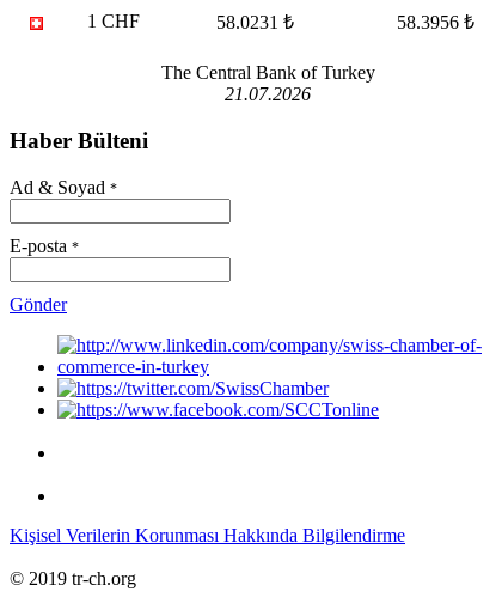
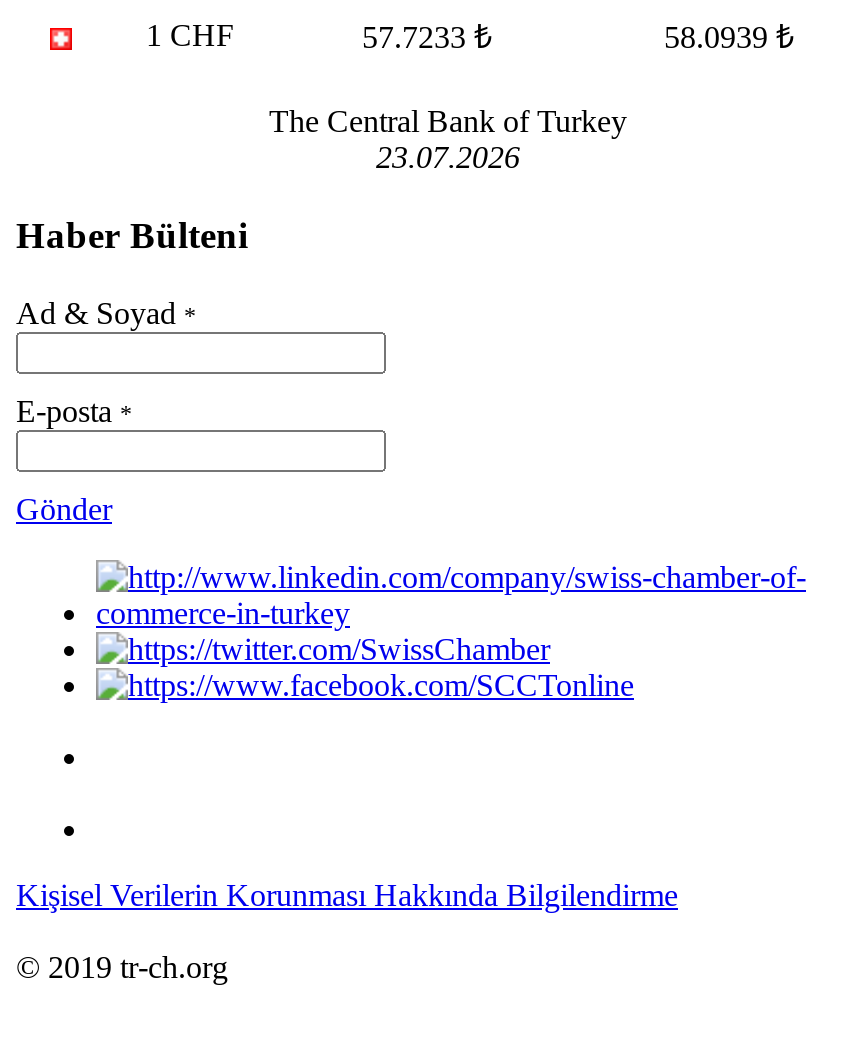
[216,12,294,33] 58.0231 ₺ -> [362,20,492,54] 57.7233 ₺
[397,12,474,33] 58.3956 ₺ -> [664,20,794,54] 58.0939 ₺
[225,84,311,104] 21.07.2026 -> [376,140,520,174] 23.07.2026

